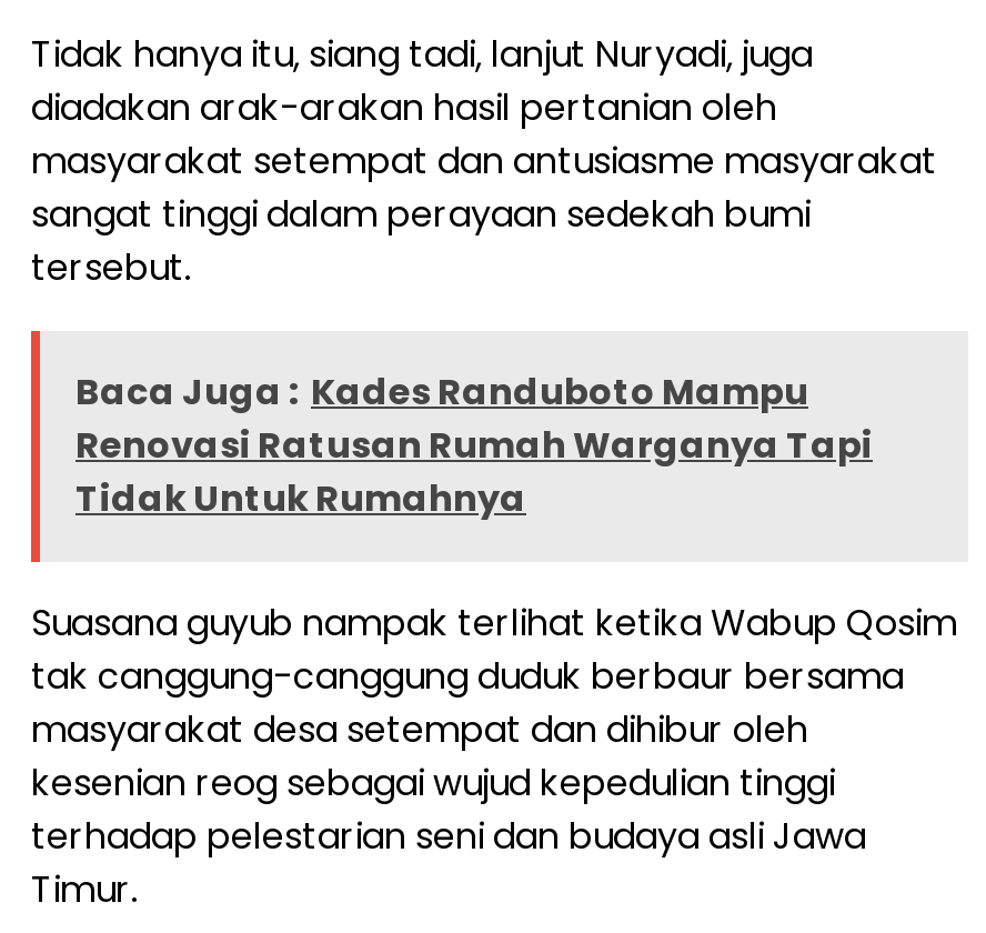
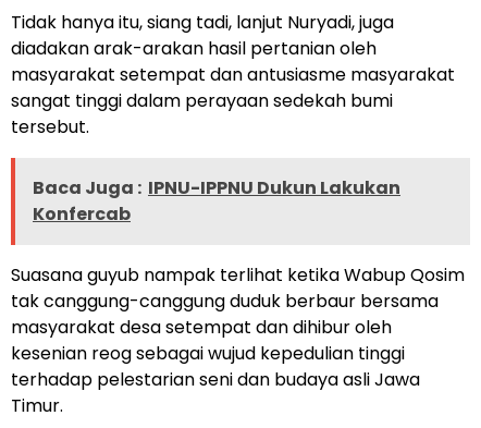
[76,367,873,525] Baca Juga : Kades Randuboto Mampu | Renovasi Ratusan Rumah Warganya Tapi | Tidak Untuk Rumahnya -> [33,175,400,226] Baca Juga : IPNU-IPPNU Dukun Lakukan | Konfercab

